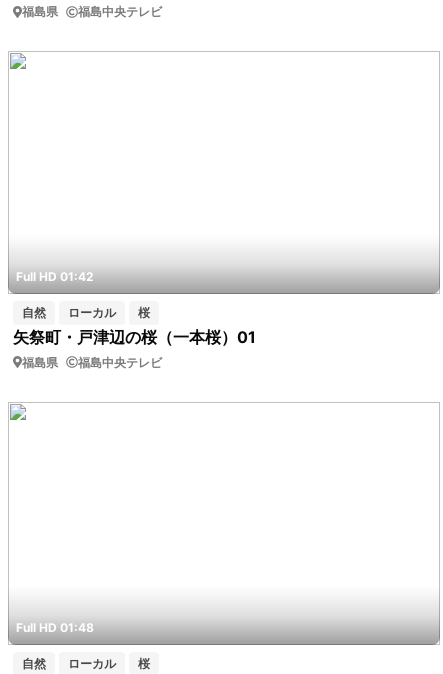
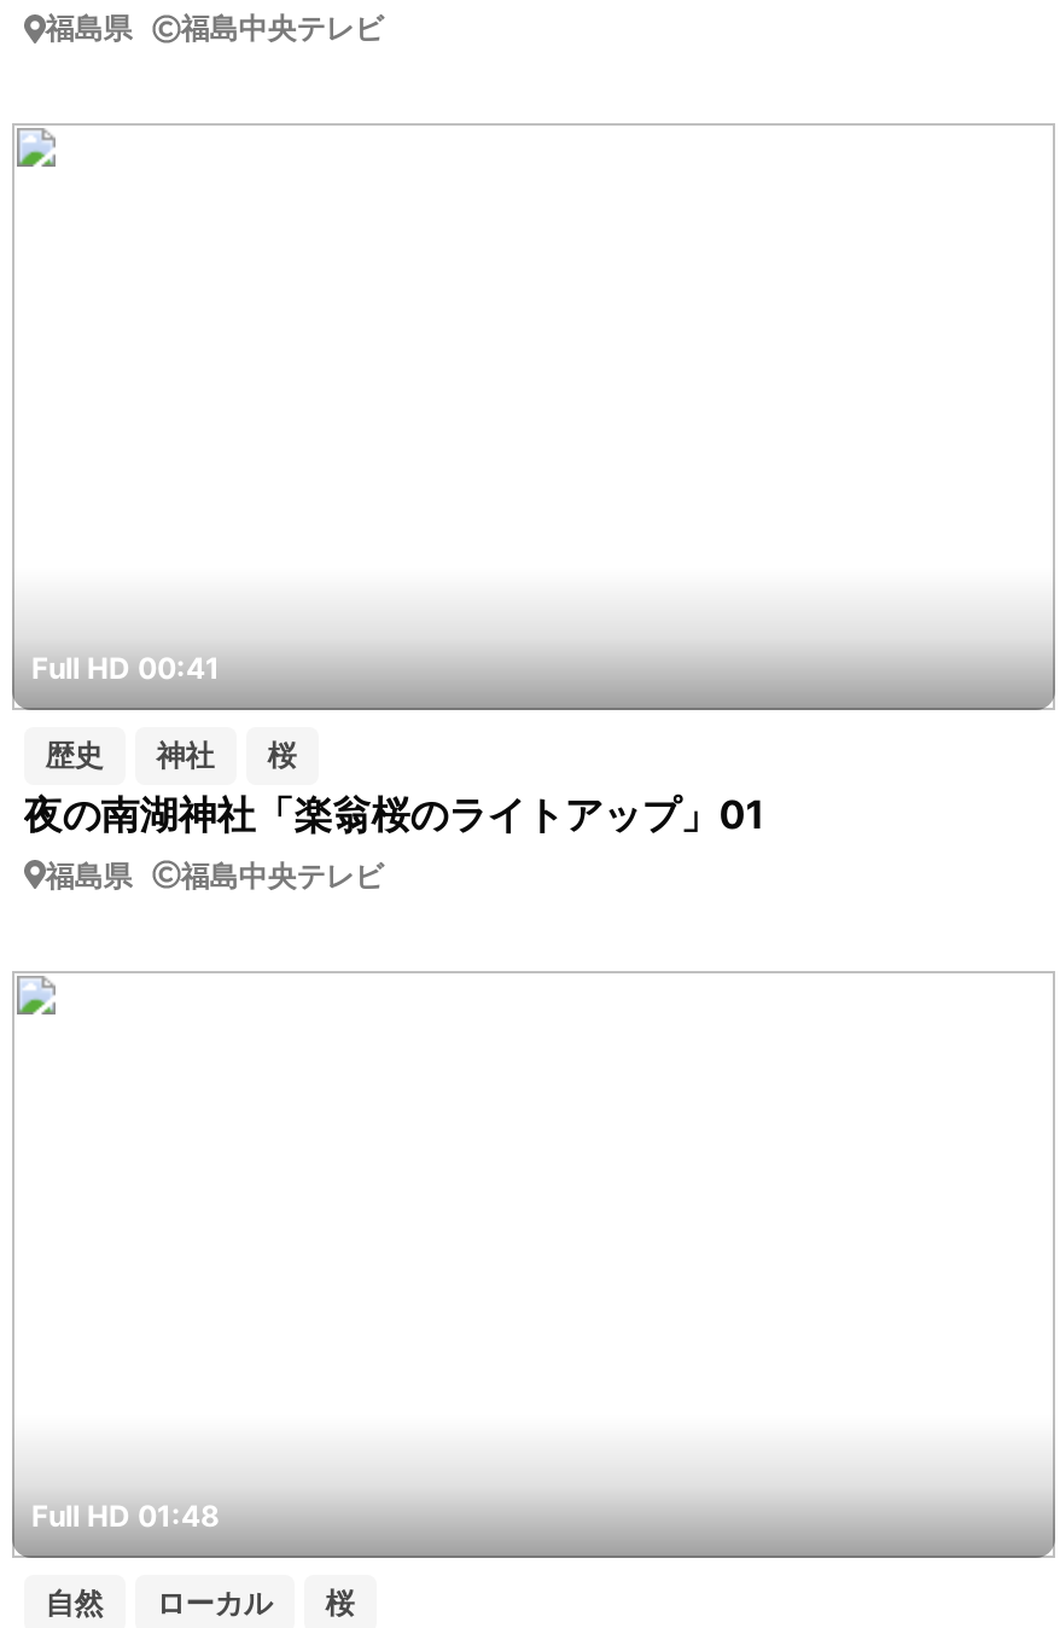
[16,269,94,284] Full HD 01:42 -> [31,650,220,686] Full HD 00:41
[22,305,116,320] 自然 | ローカル -> [45,737,214,773] 歴史 | 神社
[13,327,256,347] 矢祭町・戸津辺の桜（一本桜）01 -> [24,790,765,838] 夜の南湖神社「楽翁桜のライトアップ」01

